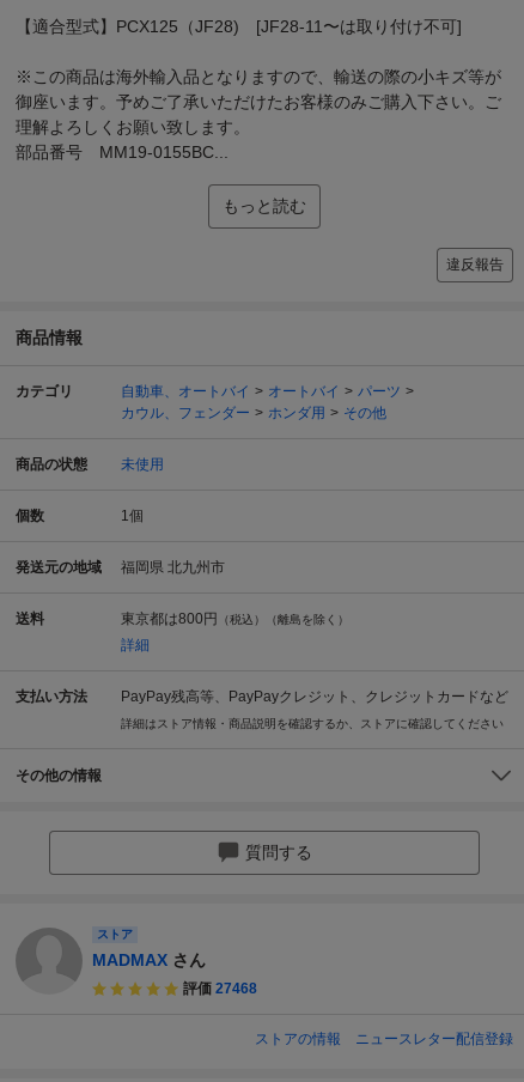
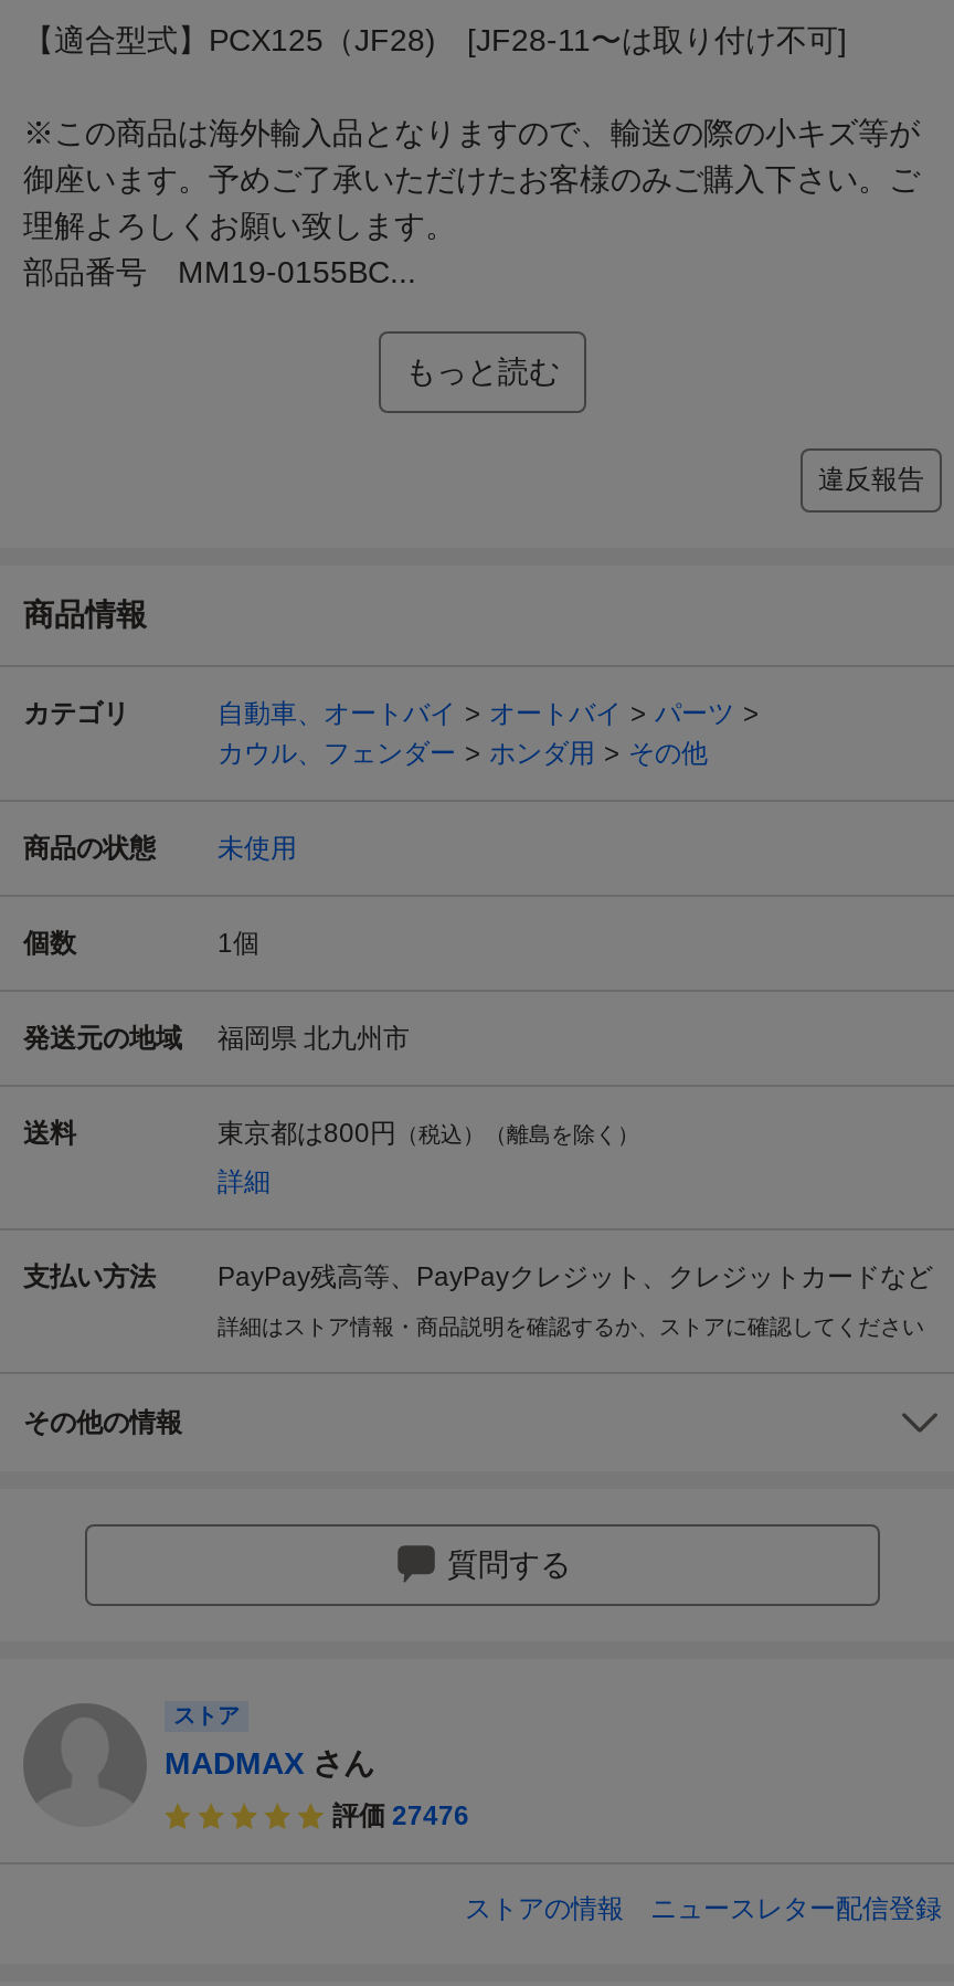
[183,980,257,997] 評価 27468 -> [332,1800,469,1831] 評価 27476

